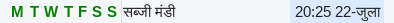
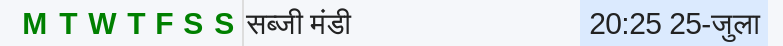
[295,3,380,20] 20:25 22-जुला -> [589,6,759,40] 20:25 25-जुला

